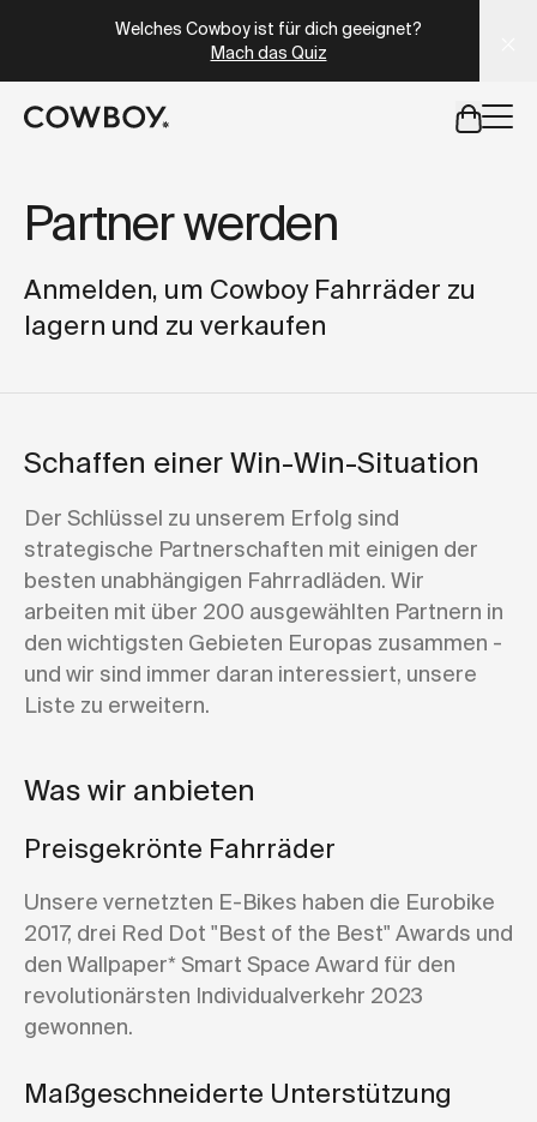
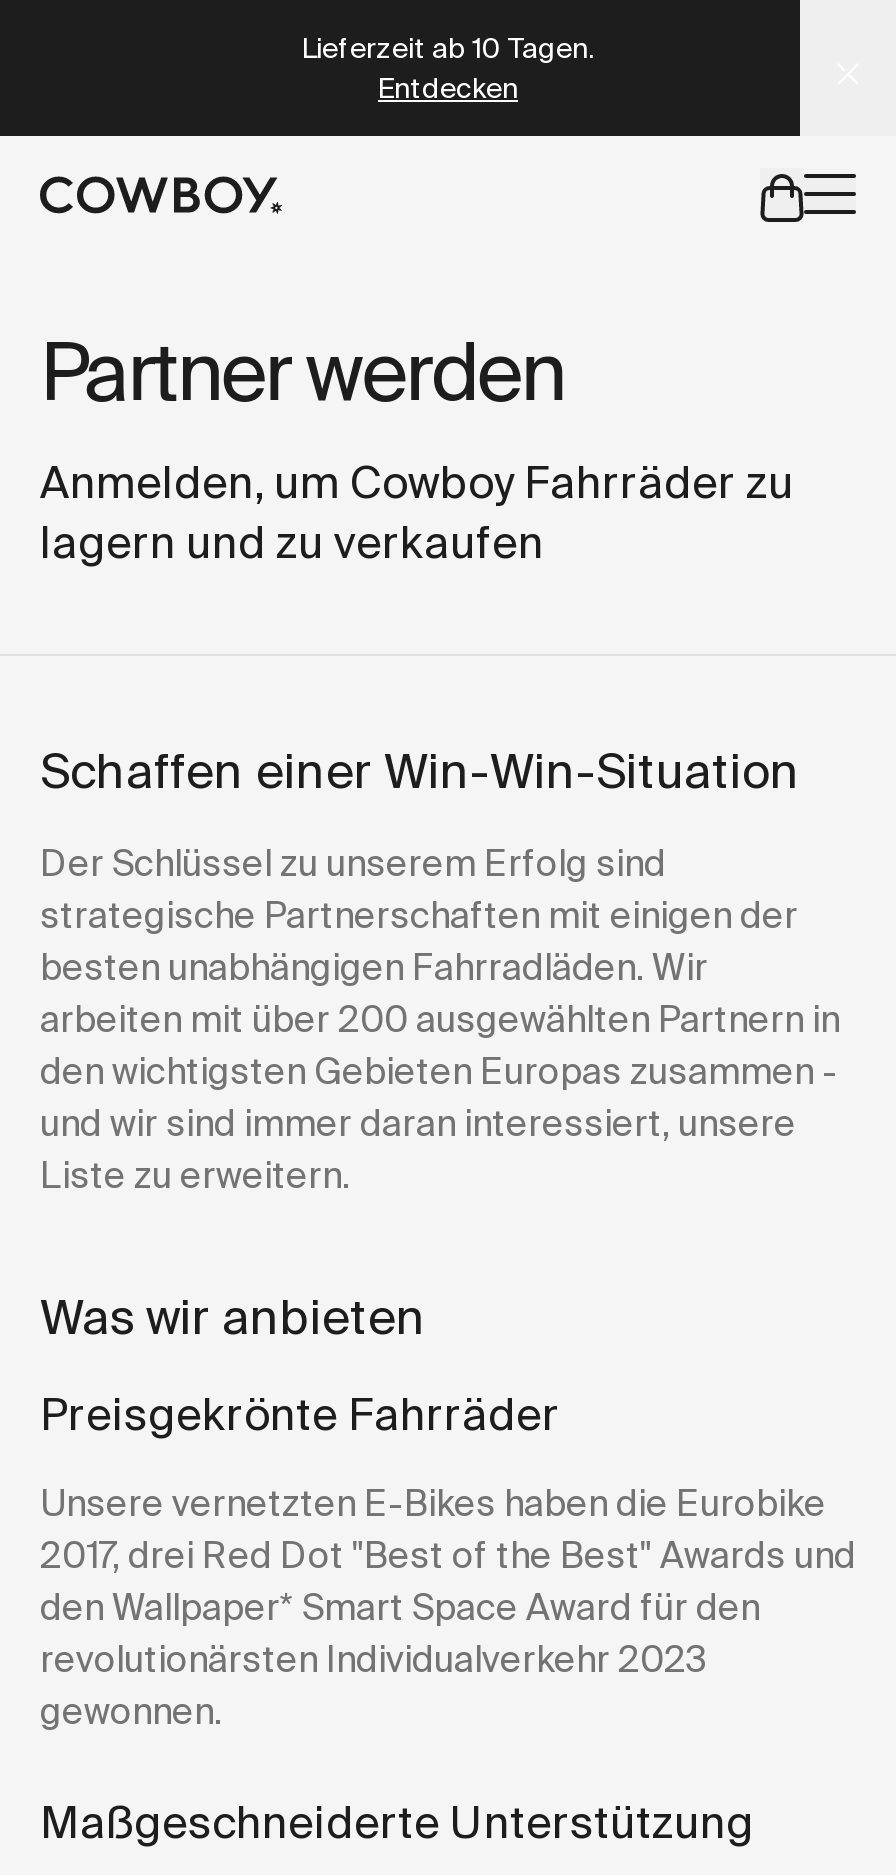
[115,18,422,64] Welches Cowboy ist für dich geeignet? | Mach das Quiz -> [302,30,594,106] Lieferzeit ab 10 Tagen. | Entdecken

